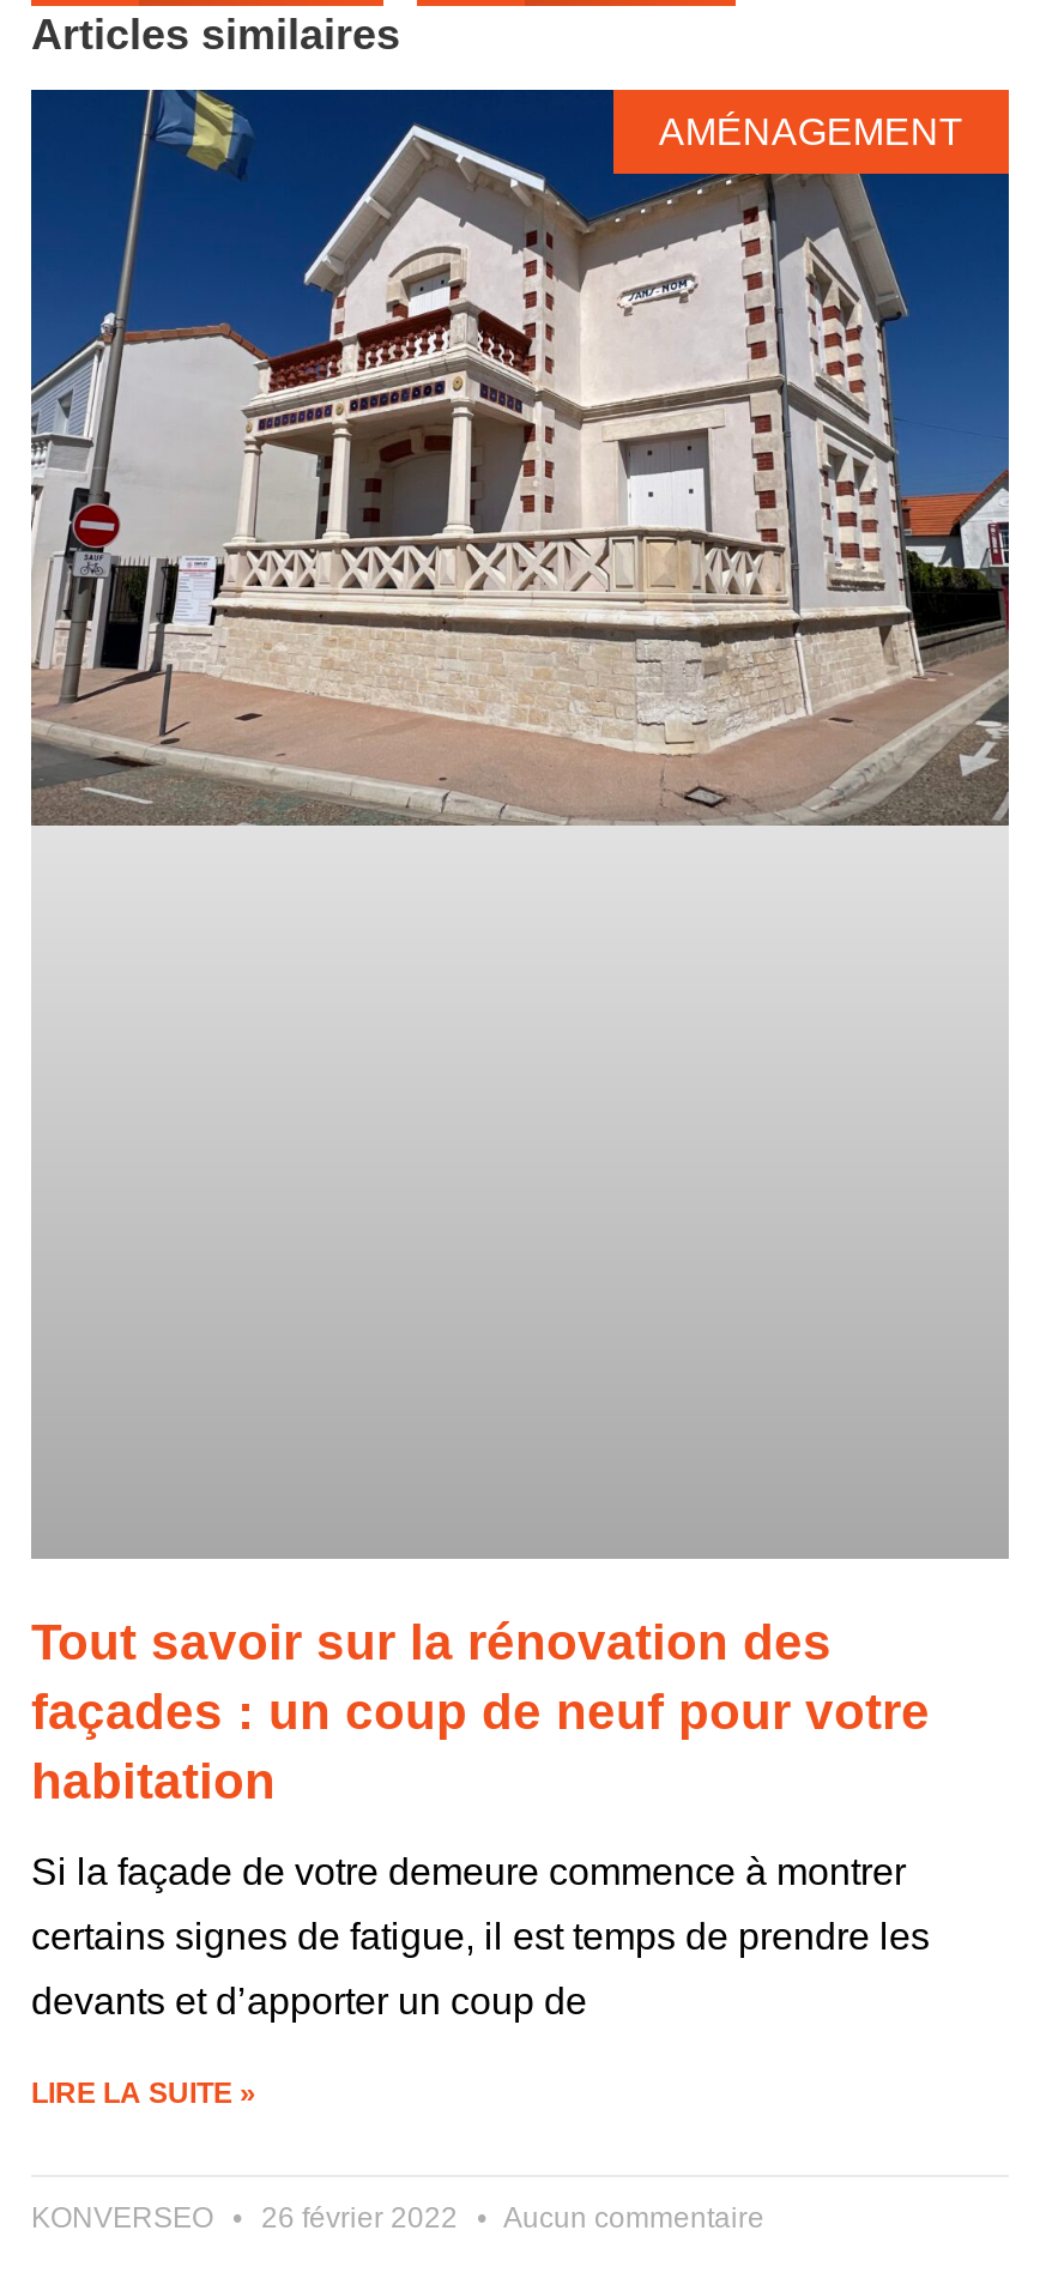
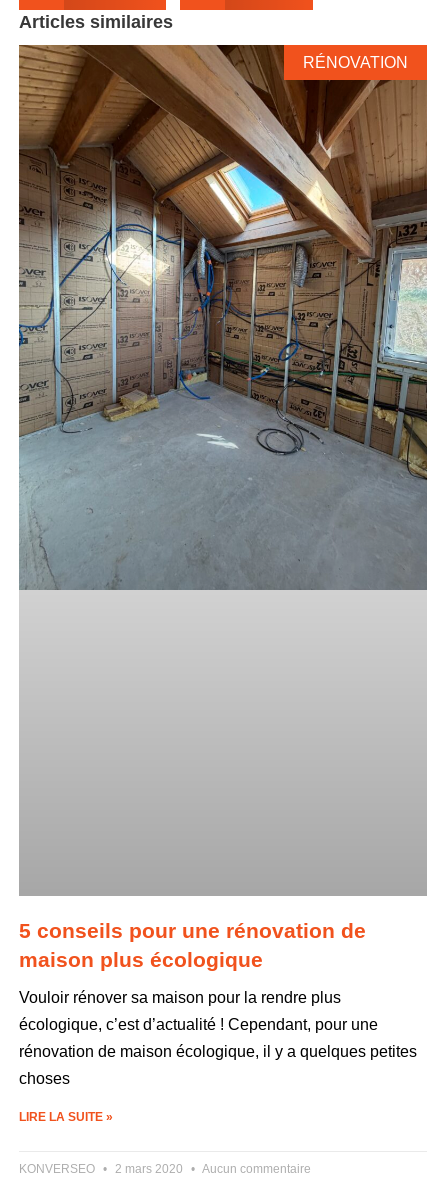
[29,87,1011,828] [image] | AMÉNAGEMENT -> [18,44,428,590] [image] | RÉNOVATION
[31,1613,930,2021] Tout savoir sur la rénovation des | façades : un coup de neuf pour votre | habitation | Si la façade de votre demeure commence à montrer | certains signes de fatigue, il est temps de prendre les | devants et d’apporter un coup de -> [19,919,417,1087] 5 conseils pour une rénovation de | maison plus écologique | Vouloir rénover sa maison pour la rendre plus | écologique, c’est d’actualité ! Cependant, pour une | rénovation de maison écologique, il y a quelques petites | choses
[31,2200,764,2234] KONVERSEO 26 février 2022 Aucun commentaire -> [19,1162,311,1176] KONVERSEO 2 mars 2020 Aucun commentaire

